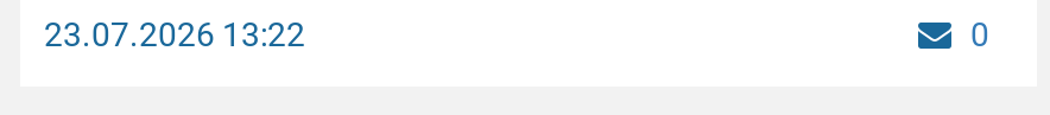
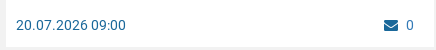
[44,16,305,54] 23.07.2026 13:22 -> [16,17,126,33] 20.07.2026 09:00

